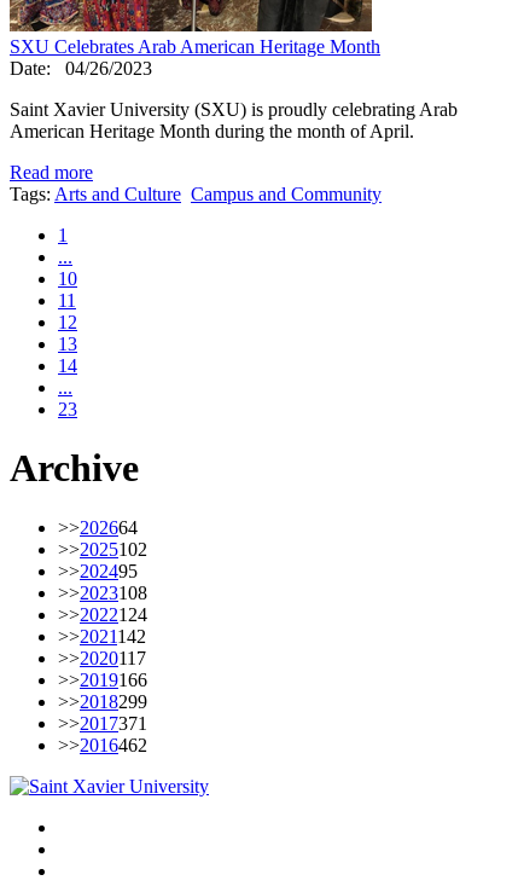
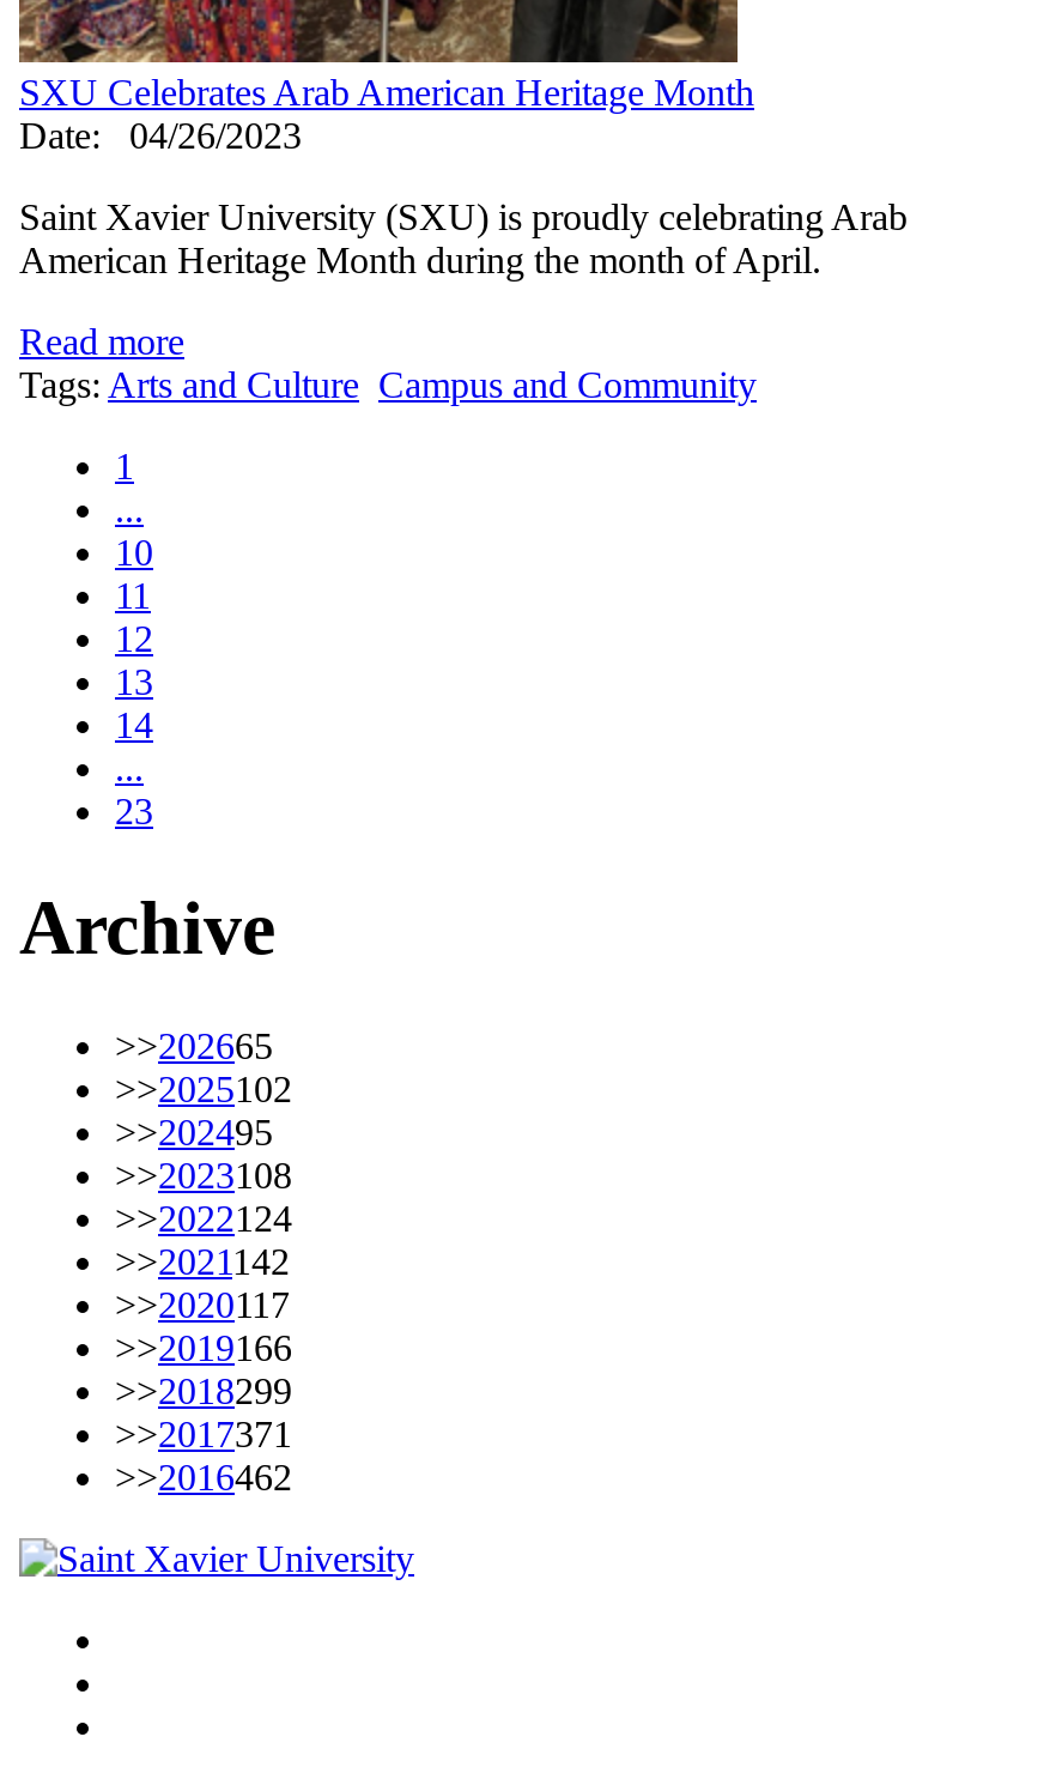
[58,517,138,538] >>202664 -> [115,1025,273,1066] >>202665

